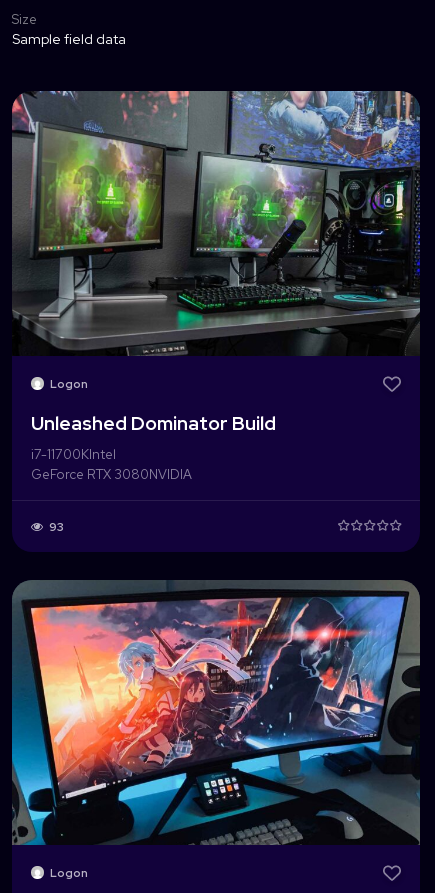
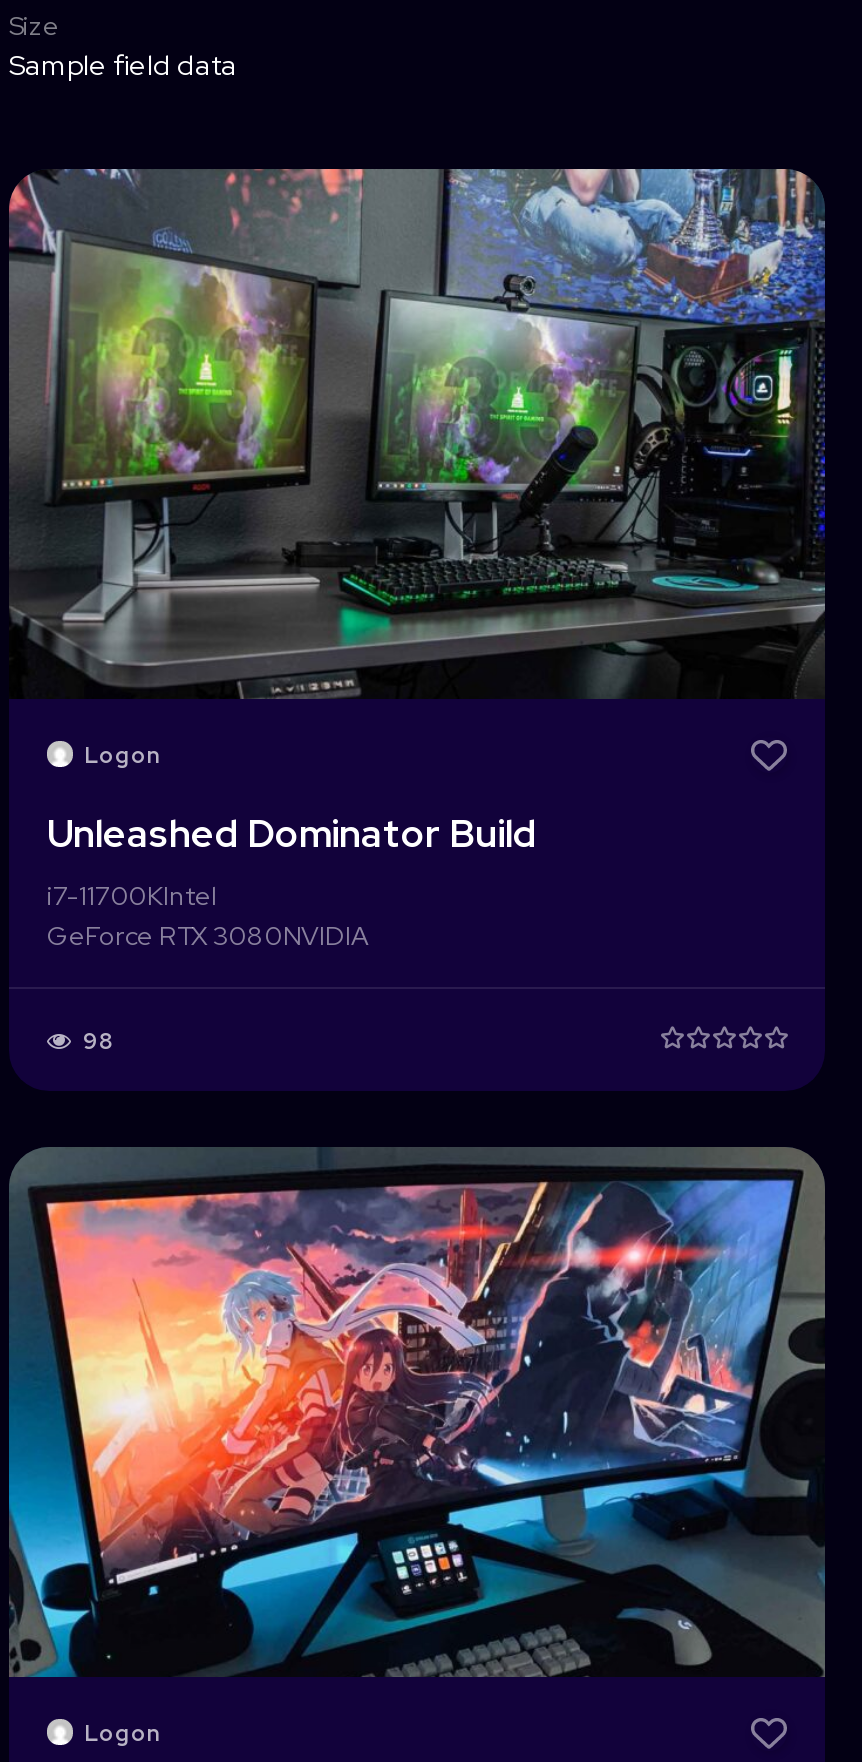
[49,520,64,534] 93 -> [83,1026,113,1054] 98

